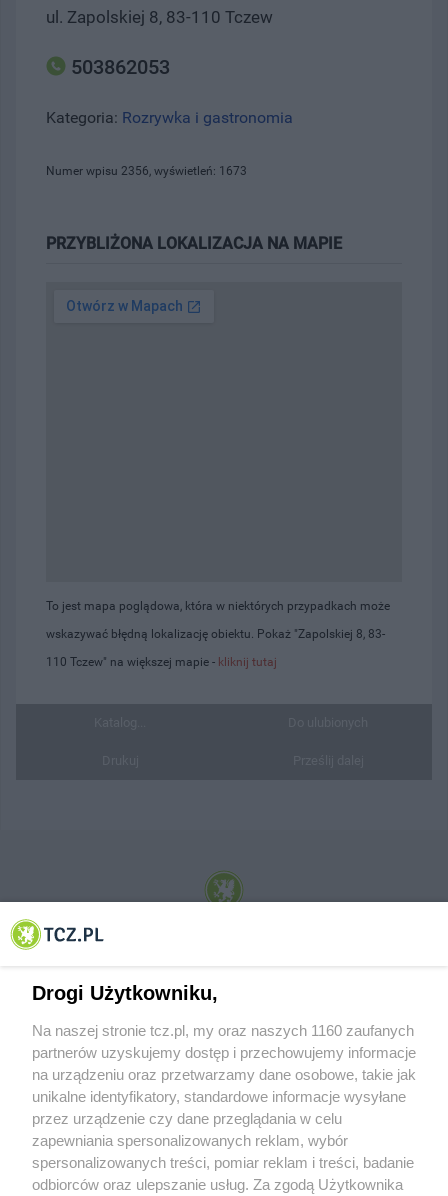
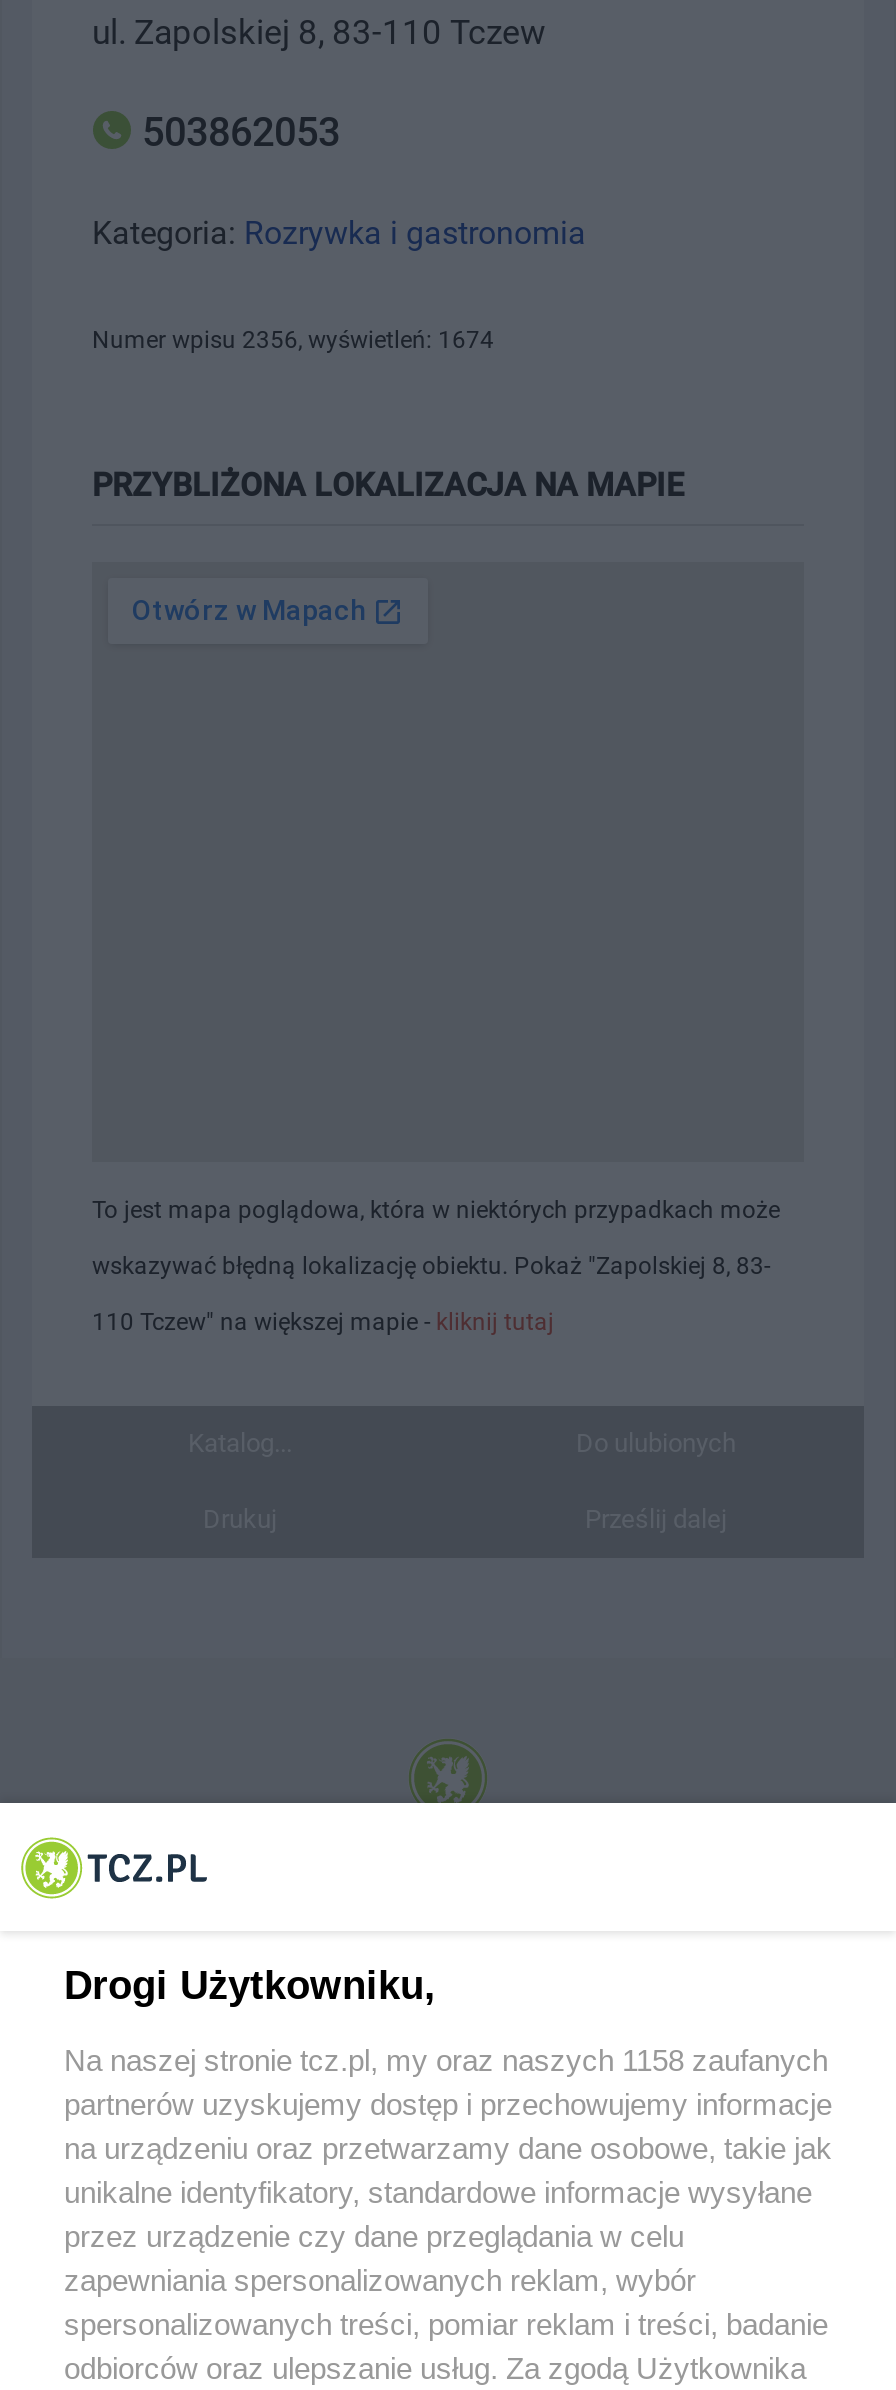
[46,164,247,178] Numer wpisu 2356, wyświetleń: 1673 -> [92,326,494,354] Numer wpisu 2356, wyświetleń: 1674
[32,1022,414,1039] Na naszej stronie tcz.pl, my oraz naszych 1160 zaufanych -> [64,2042,828,2076] Na naszej stronie tcz.pl, my oraz naszych 1158 zaufanych

